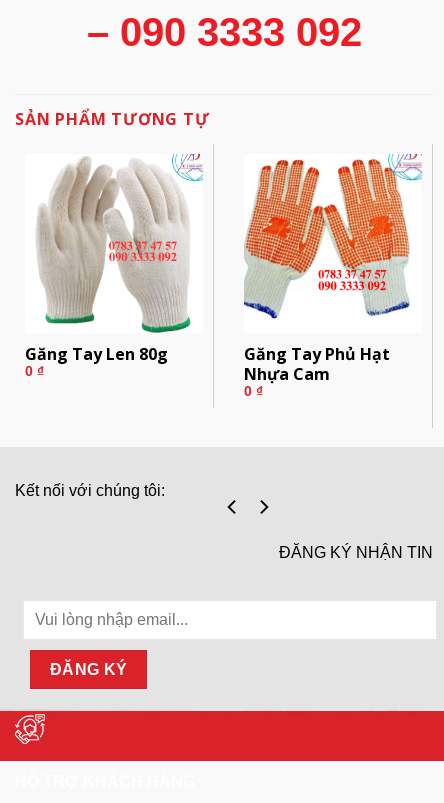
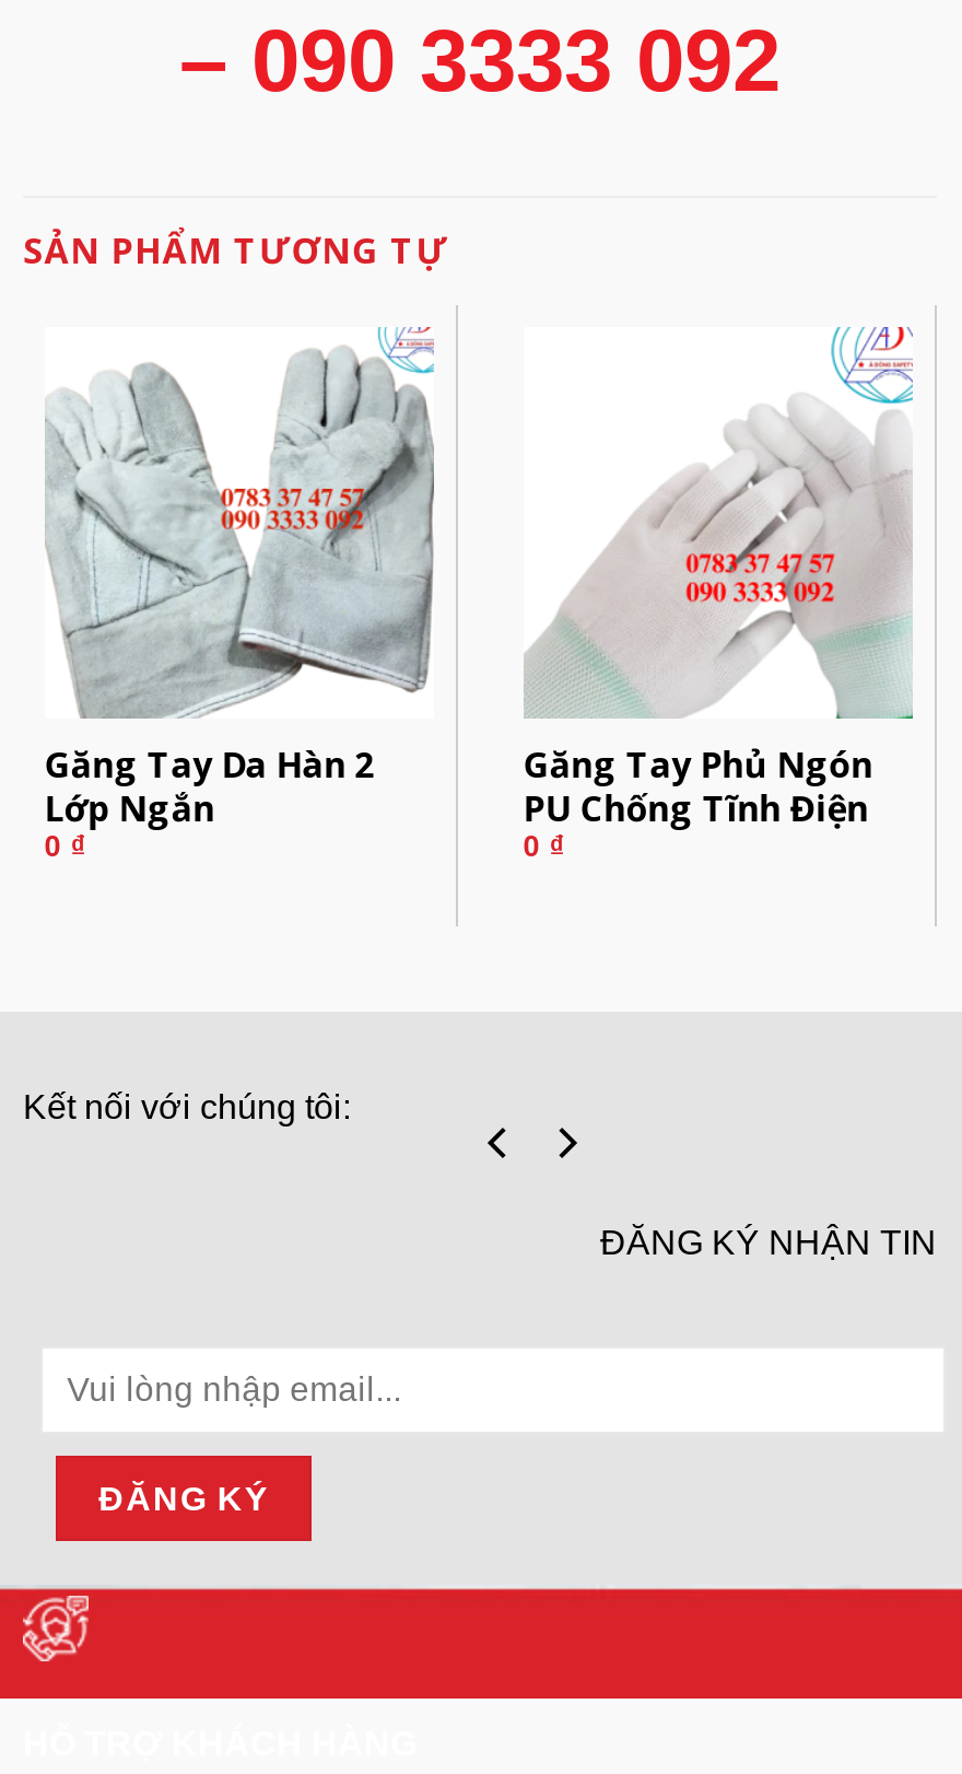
[25,154,202,365] [image] | Găng Tay Len 80g -> [44,327,436,832] [image] | Găng Tay Da Hàn 2 | Lớp Ngắn
[244,157,422,385] [image] | Găng Tay Phủ Hạt | Nhựa Cam -> [523,331,915,832] [image] | Găng Tay Phủ Ngón | PU Chống Tĩnh Điện

